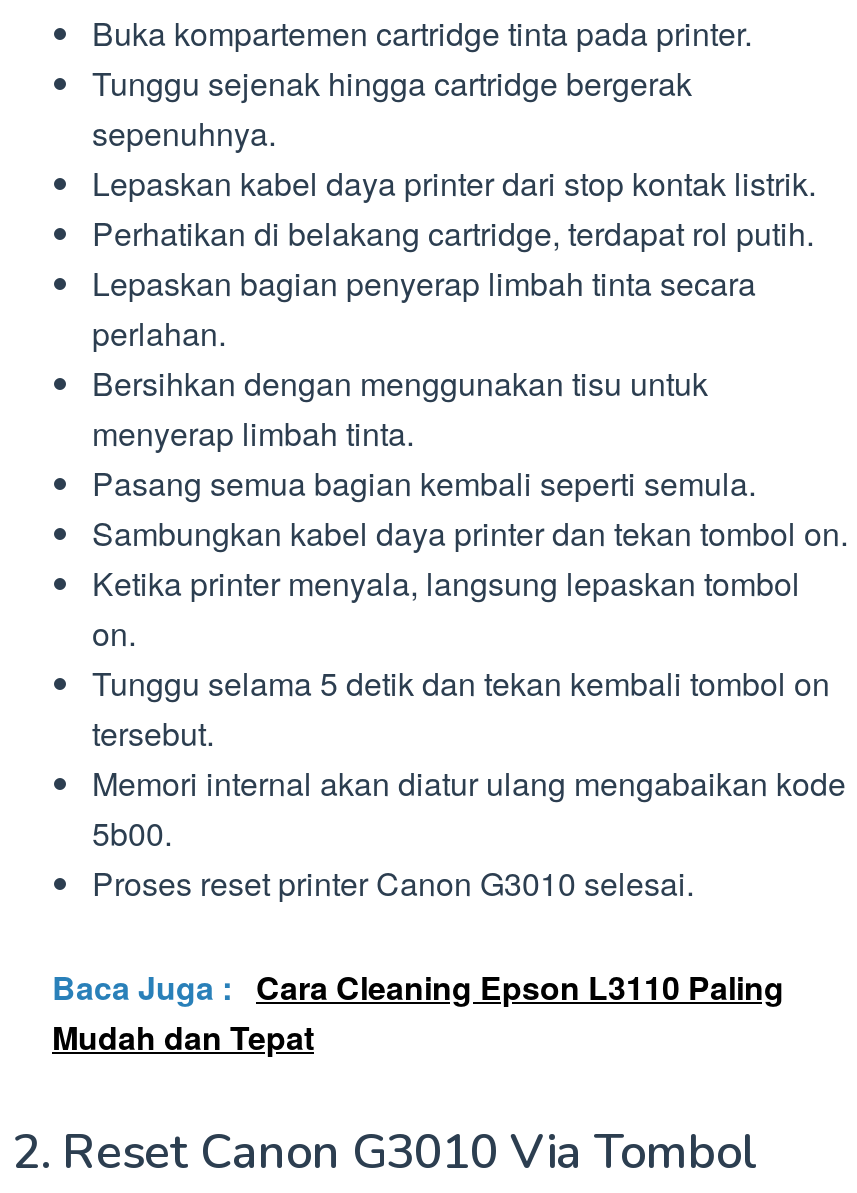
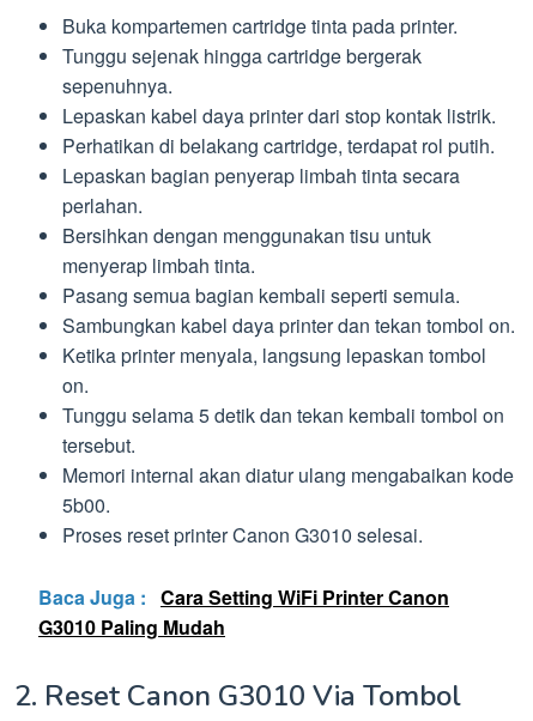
[52,964,784,1060] Baca Juga : Cara Cleaning Epson L3110 Paling | Mudah dan Tepat -> [38,583,449,641] Baca Juga : Cara Setting WiFi Printer Canon | G3010 Paling Mudah

